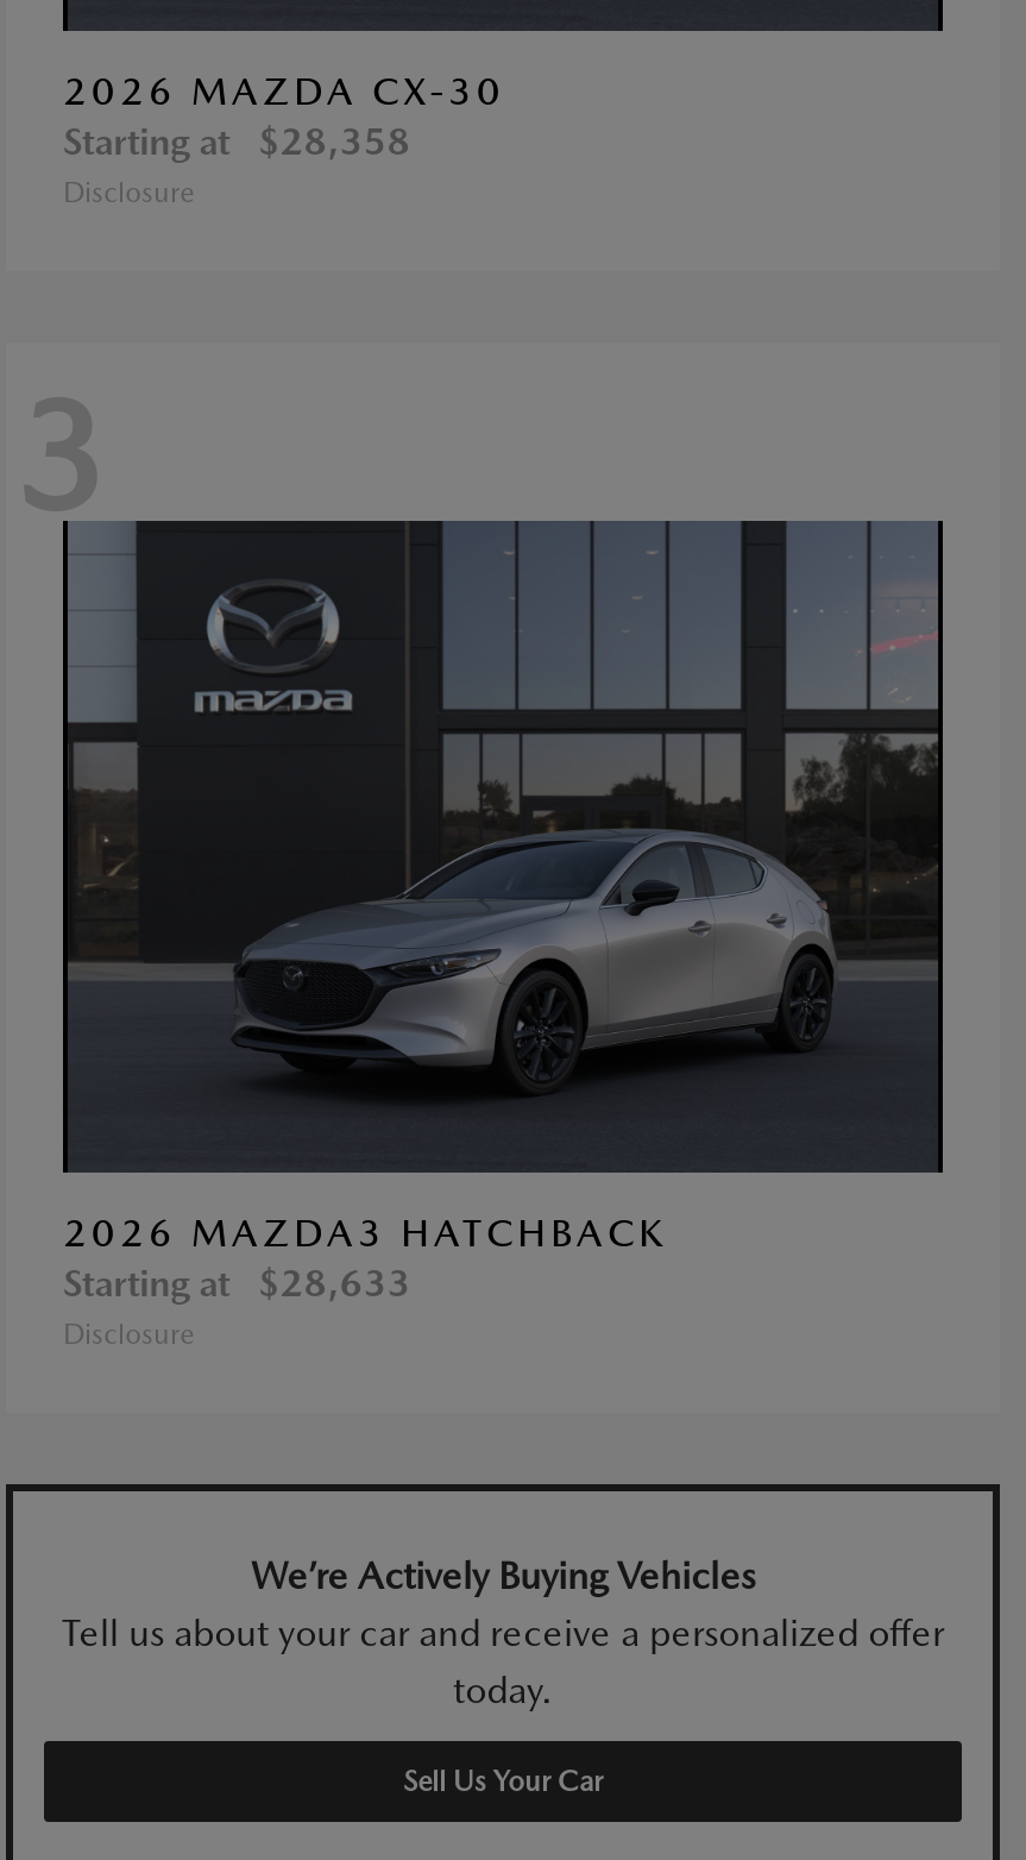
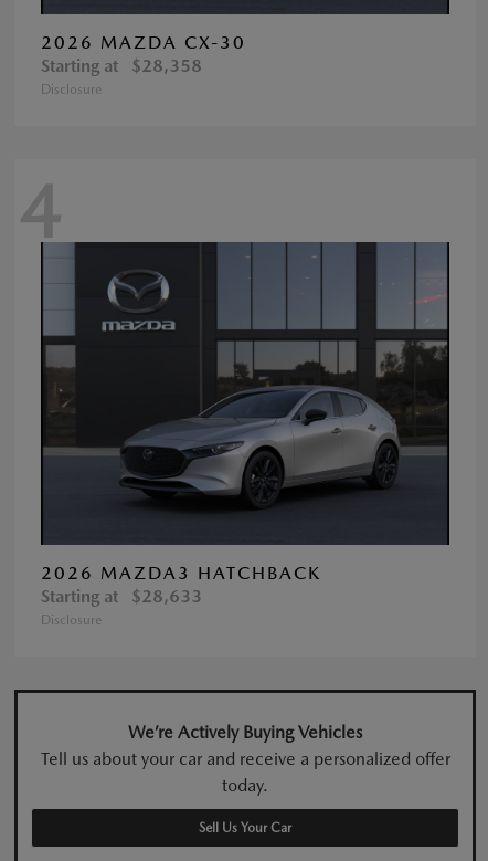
[15,364,103,548] 3 -> [19,169,60,254] 4

